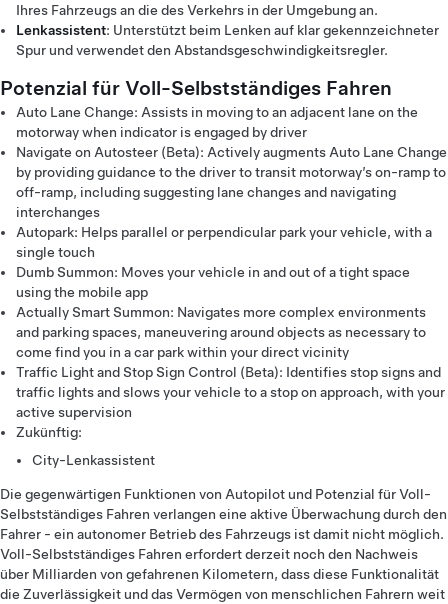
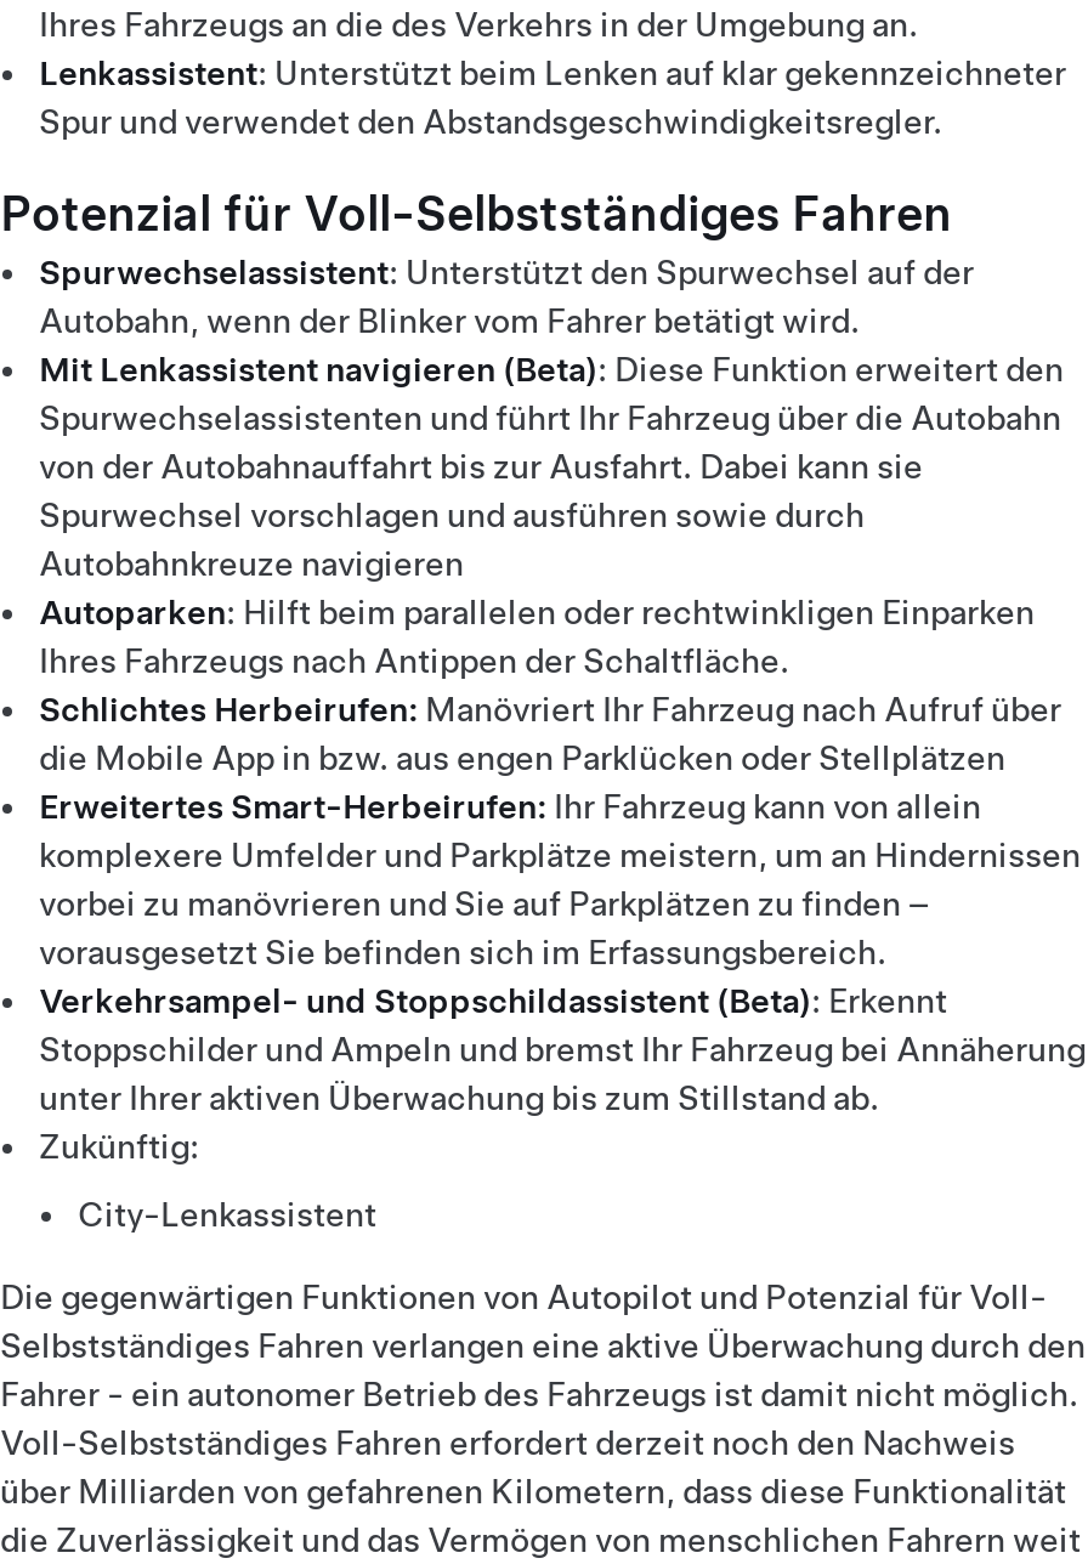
[16,104,447,420] Auto Lane Change: Assists in moving to an adjacent lane on the | motorway when indicator is engaged by driver | Navigate on Autosteer (Beta): Actively augments Auto Lane Change | by providing guidance to the driver to transit motorway’s on-ramp to | off-ramp, including suggesting lane changes and navigating | interchanges | Autopark: Helps parallel or perpendicular park your vehicle, with a | single touch | Dumb Summon: Moves your vehicle in and out of a tight space | using the mobile app | Actually Smart Summon: Navigates more complex environments | and parking spaces, maneuvering around objects as necessary to | come find you in a car park within your direct vicinity | Traffic Light and Stop Sign Control (Beta): Identifies stop signs and | traffic lights and slows your vehicle to a stop on approach, with your | active supervision -> [39,253,1086,1117] Spurwechselassistent: Unterstützt den Spurwechsel auf der | Autobahn, wenn der Blinker vom Fahrer betätigt wird. | Mit Lenkassistent navigieren (Beta): Diese Funktion erweitert den | Spurwechselassistenten und führt Ihr Fahrzeug über die Autobahn | von der Autobahnauffahrt bis zur Ausfahrt. Dabei kann sie | Spurwechsel vorschlagen und ausführen sowie durch | Autobahnkreuze navigieren | Autoparken: Hilft beim parallelen oder rechtwinkligen Einparken | Ihres Fahrzeugs nach Antippen der Schaltfläche. | Schlichtes Herbeirufen: Manövriert Ihr Fahrzeug nach Aufruf über | die Mobile App in bzw. aus engen Parklücken oder Stellplätzen | Erweitertes Smart-Herbeirufen: Ihr Fahrzeug kann von allein | komplexere Umfelder und Parkplätze meistern, um an Hindernissen | vorbei zu manövrieren und Sie auf Parkplätzen zu finden – | vorausgesetzt Sie befinden sich im Erfassungsbereich. | Verkehrsampel- und Stoppschildassistent (Beta): Erkennt | Stoppschilder und Ampeln und bremst Ihr Fahrzeug bei Annäherung | unter Ihrer aktiven Überwachung bis zum Stillstand ab.

